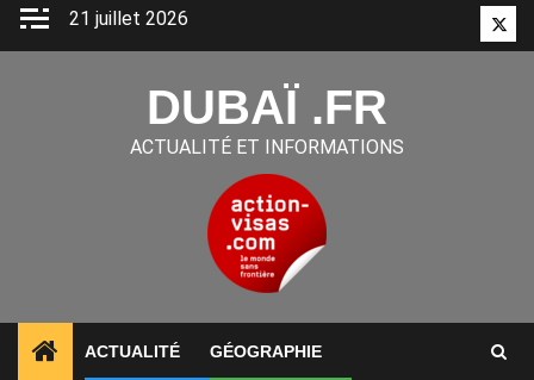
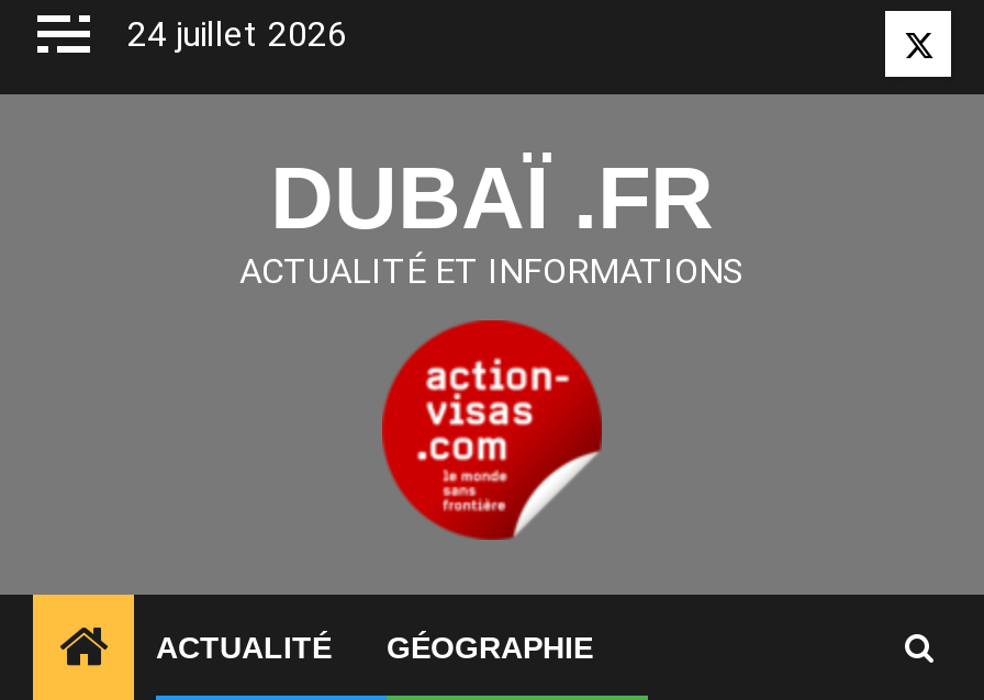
[69,7,188,30] 21 juillet 2026 -> [127,13,347,55] 24 juillet 2026

